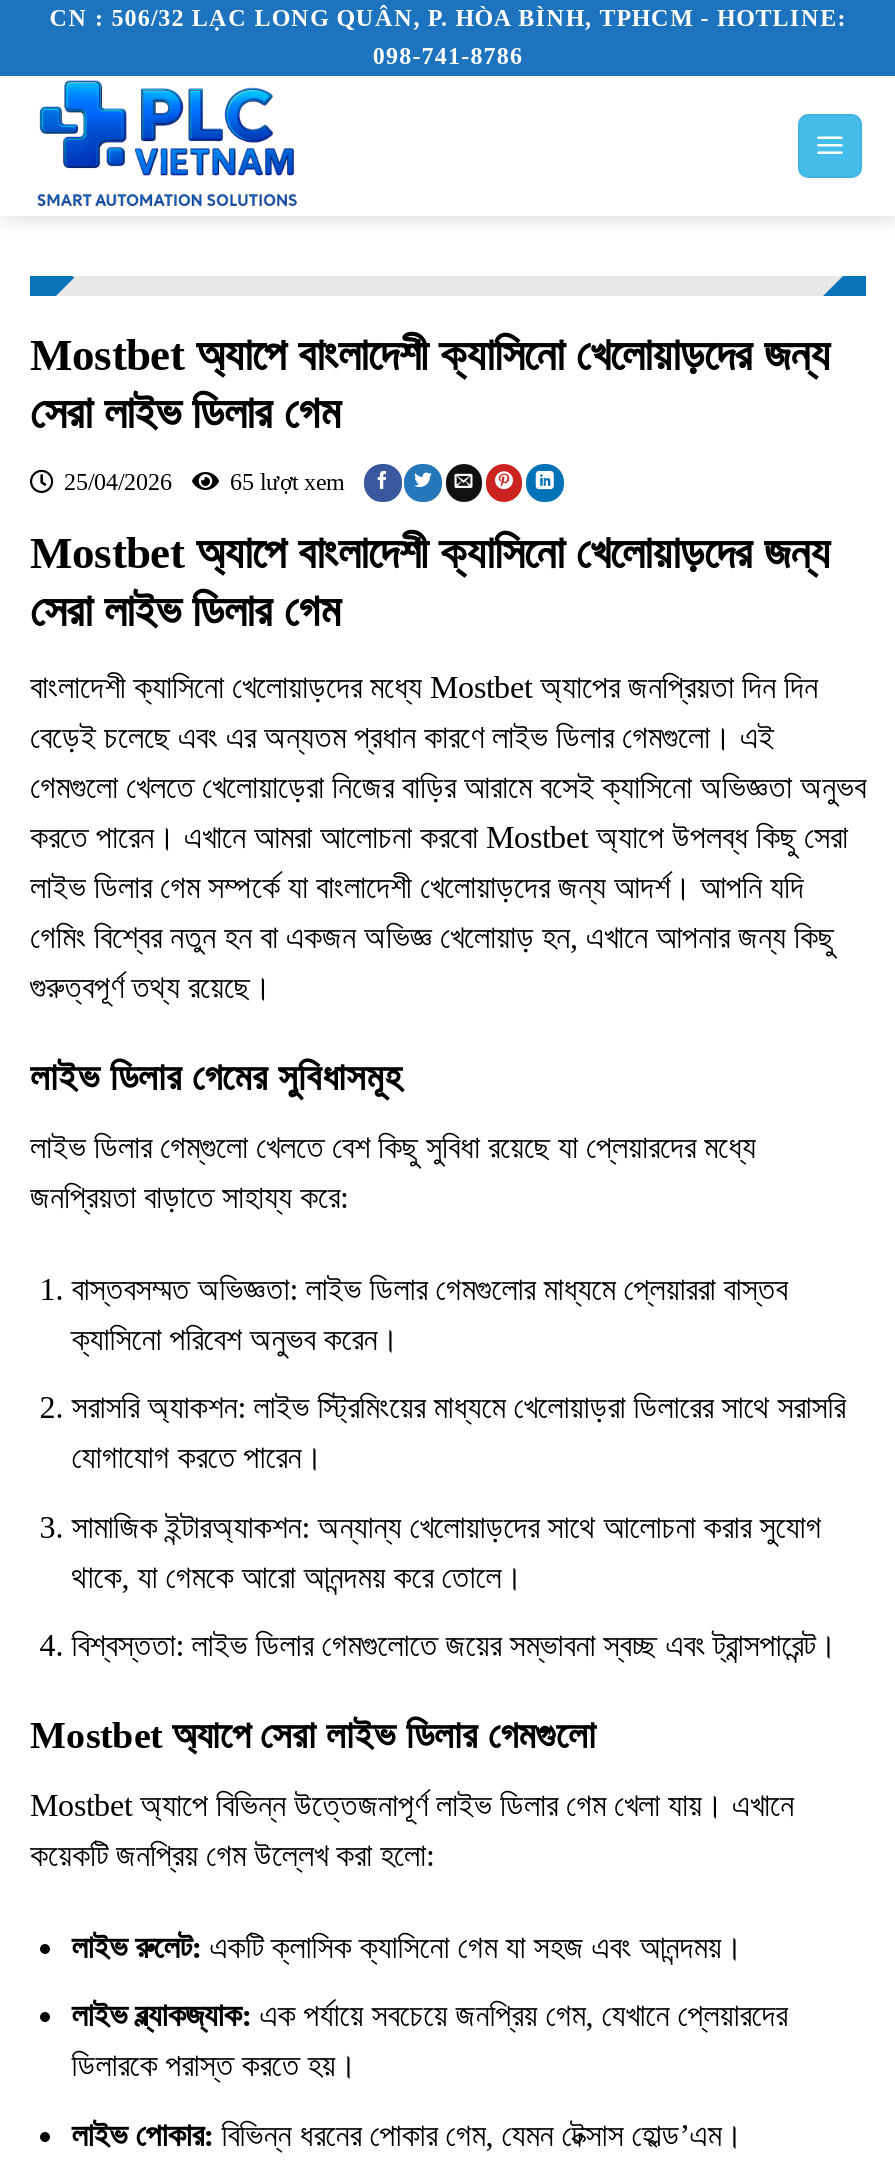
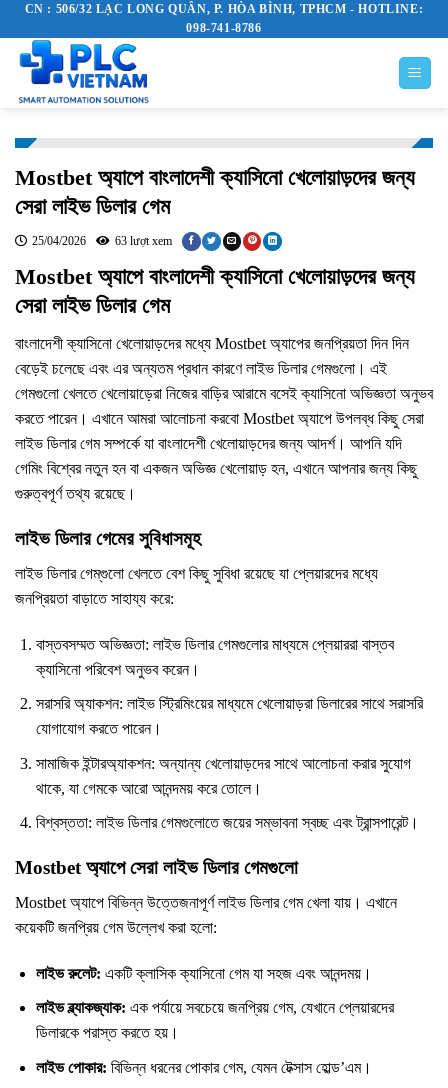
[230,468,344,496] 65 lượt xem -> [115,234,172,248] 63 lượt xem

